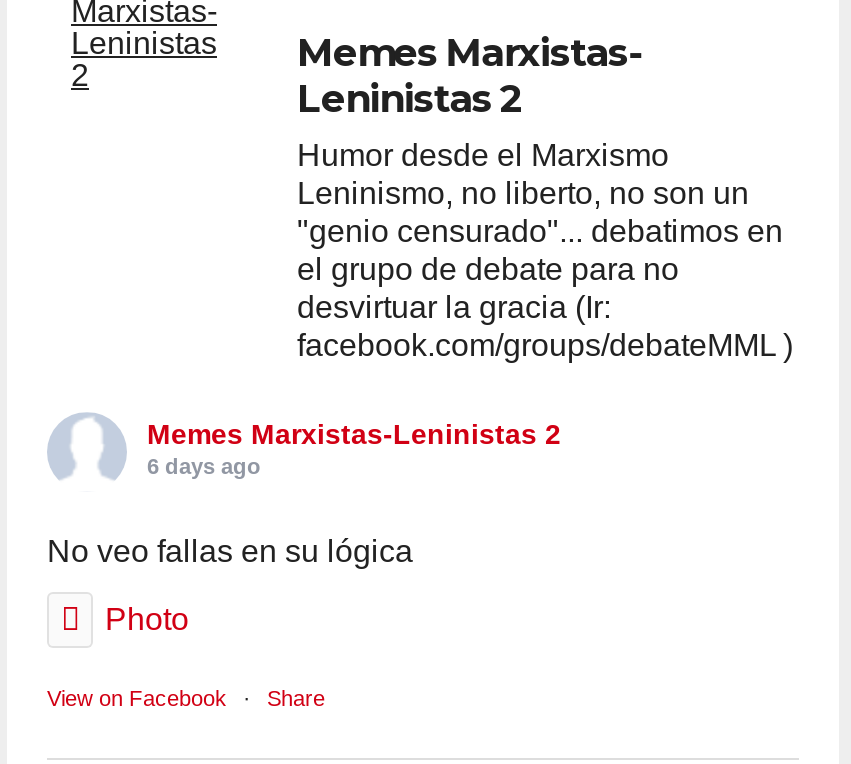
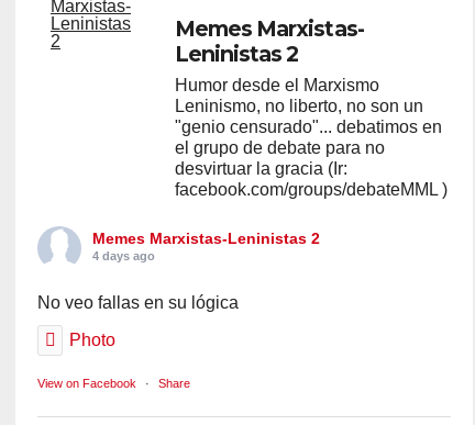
[147,454,261,478] 6 days ago -> [92,249,155,262] 4 days ago

